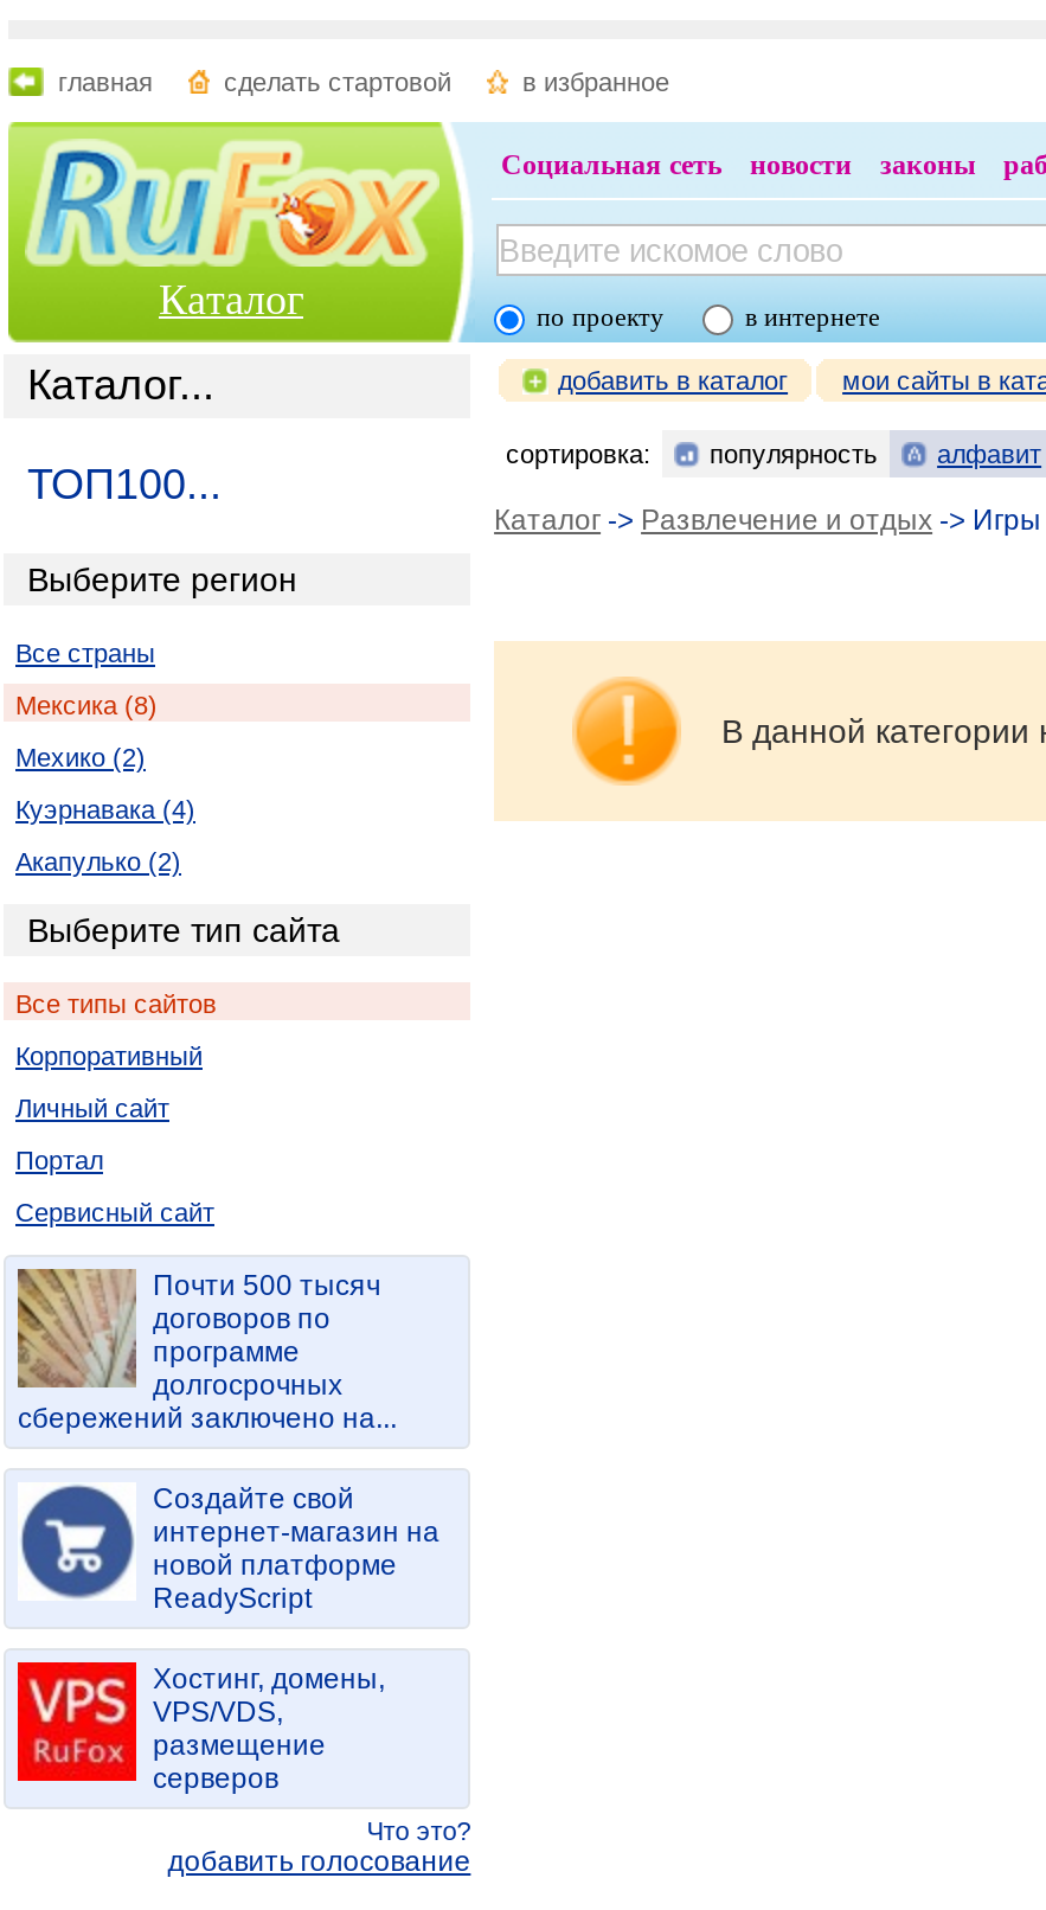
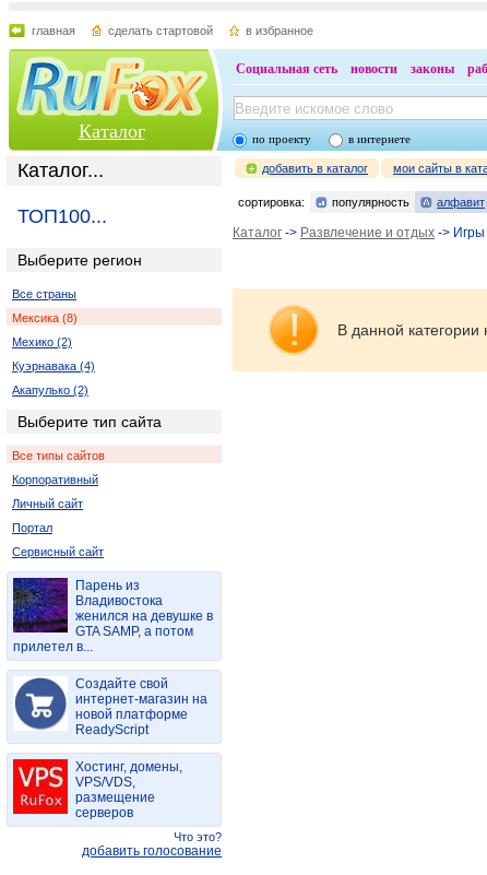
[15,1267,397,1435] [image] | Почти 500 тысяч | договоров по | программе | долгосрочных | сбережений заключено на... -> [12,577,213,654] [image] | Парень из | Владивостока | женился на девушке в | GTA SAMP, а потом | прилетел в...

